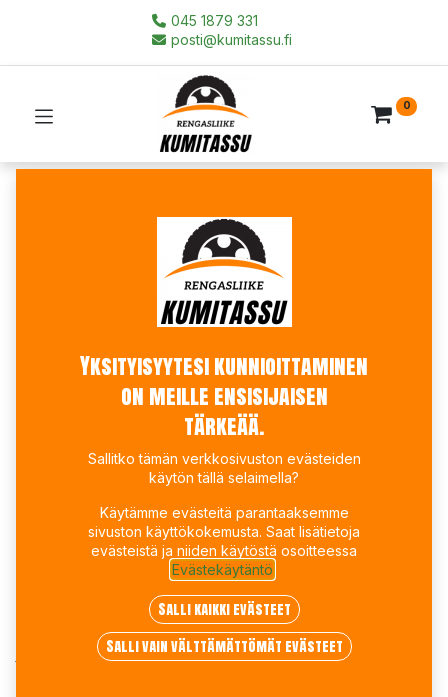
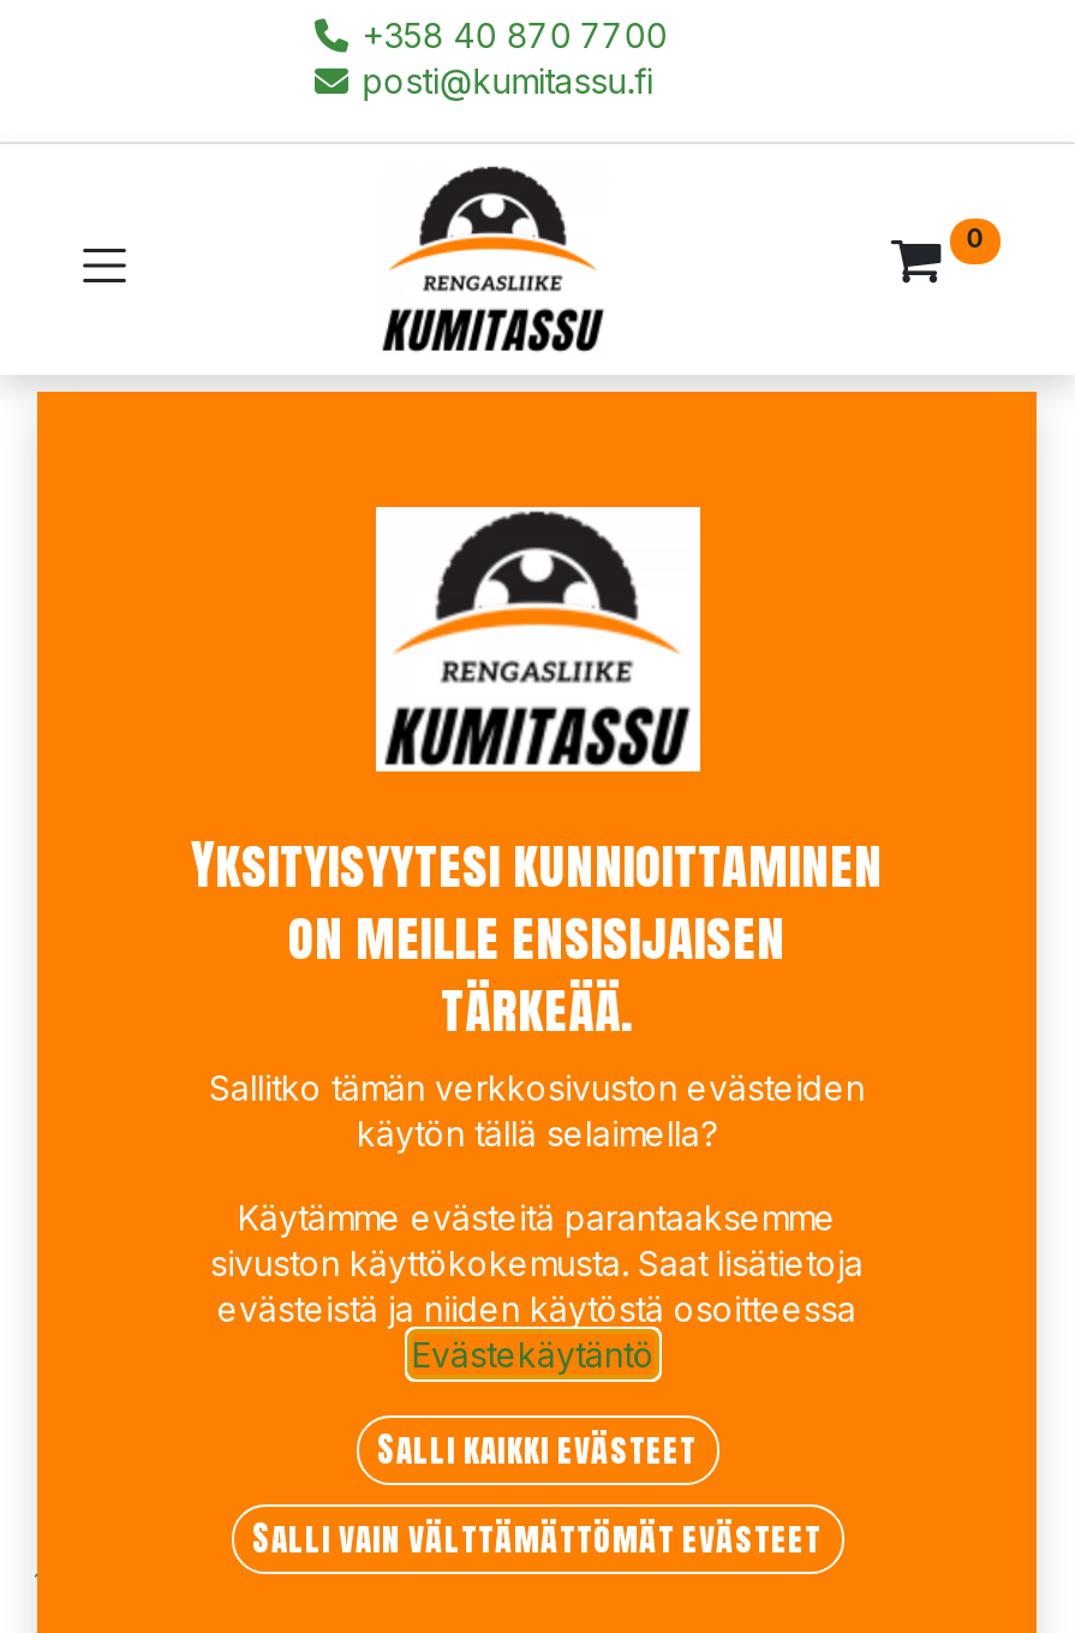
[167,12,258,29] 045 1879 331 -> [352,14,667,55] +358 40 870 7700

